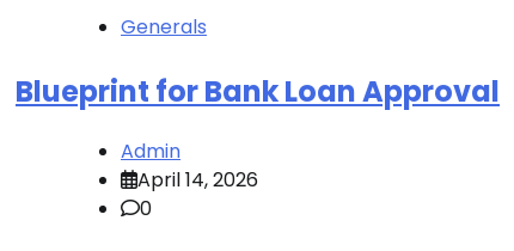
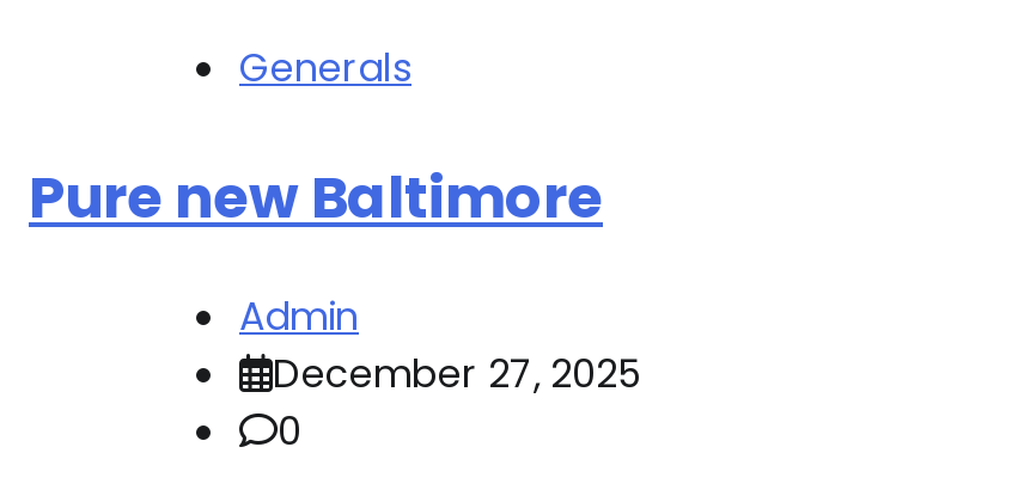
[16,71,500,111] Blueprint for Bank Loan Approval -> [29,157,603,236] Pure new Baltimore
[137,166,258,193] April 14, 2026 -> [273,346,641,401] December 27, 2025

